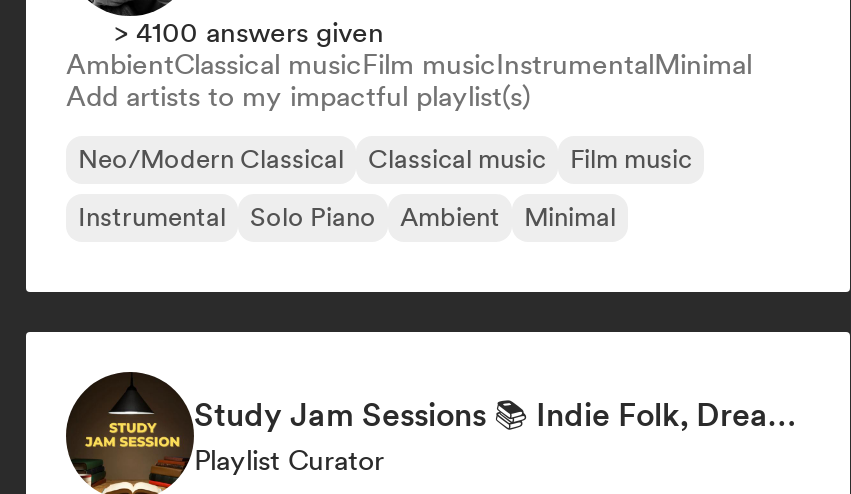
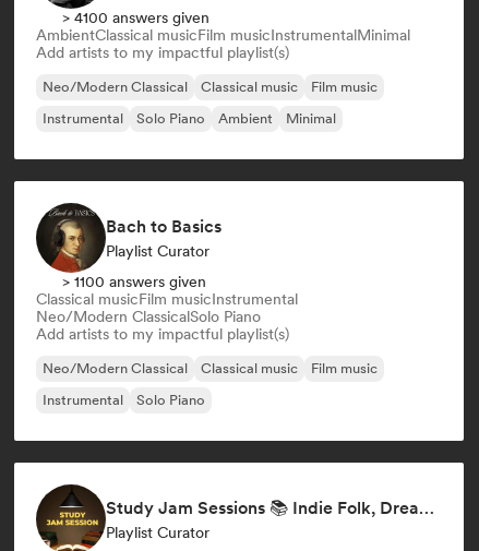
none -> [36,209,378,408] [image] | Bach to Basics | Playlist Curator | > 1100 answers given | Classical musicFilm musicInstrumental | Neo/Modern ClassicalSolo Piano | Add artists to my impactful playlist(s) | Neo/Modern Classical | Classical music | Film music | Instrumental | Solo Piano

